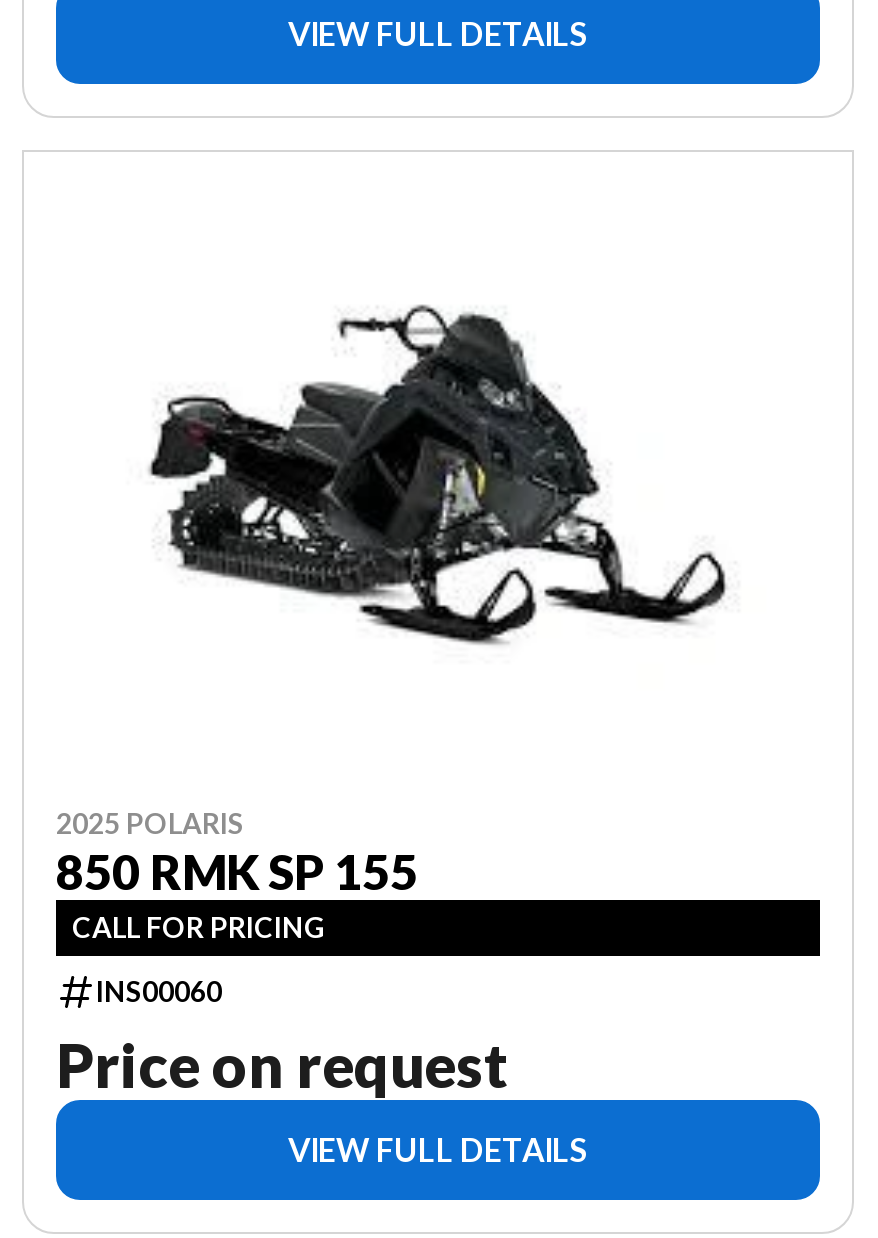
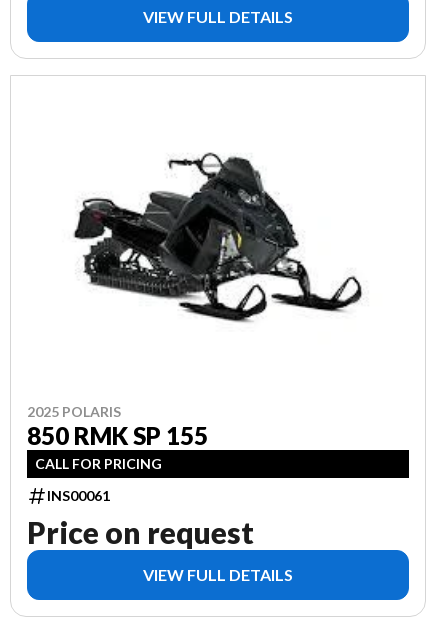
[96,974,222,1008] INS00060 -> [47,487,110,504] INS00061

